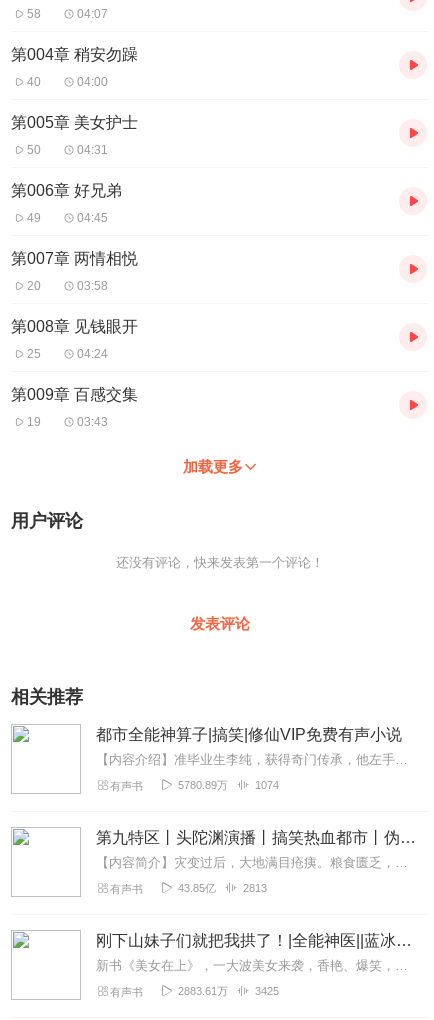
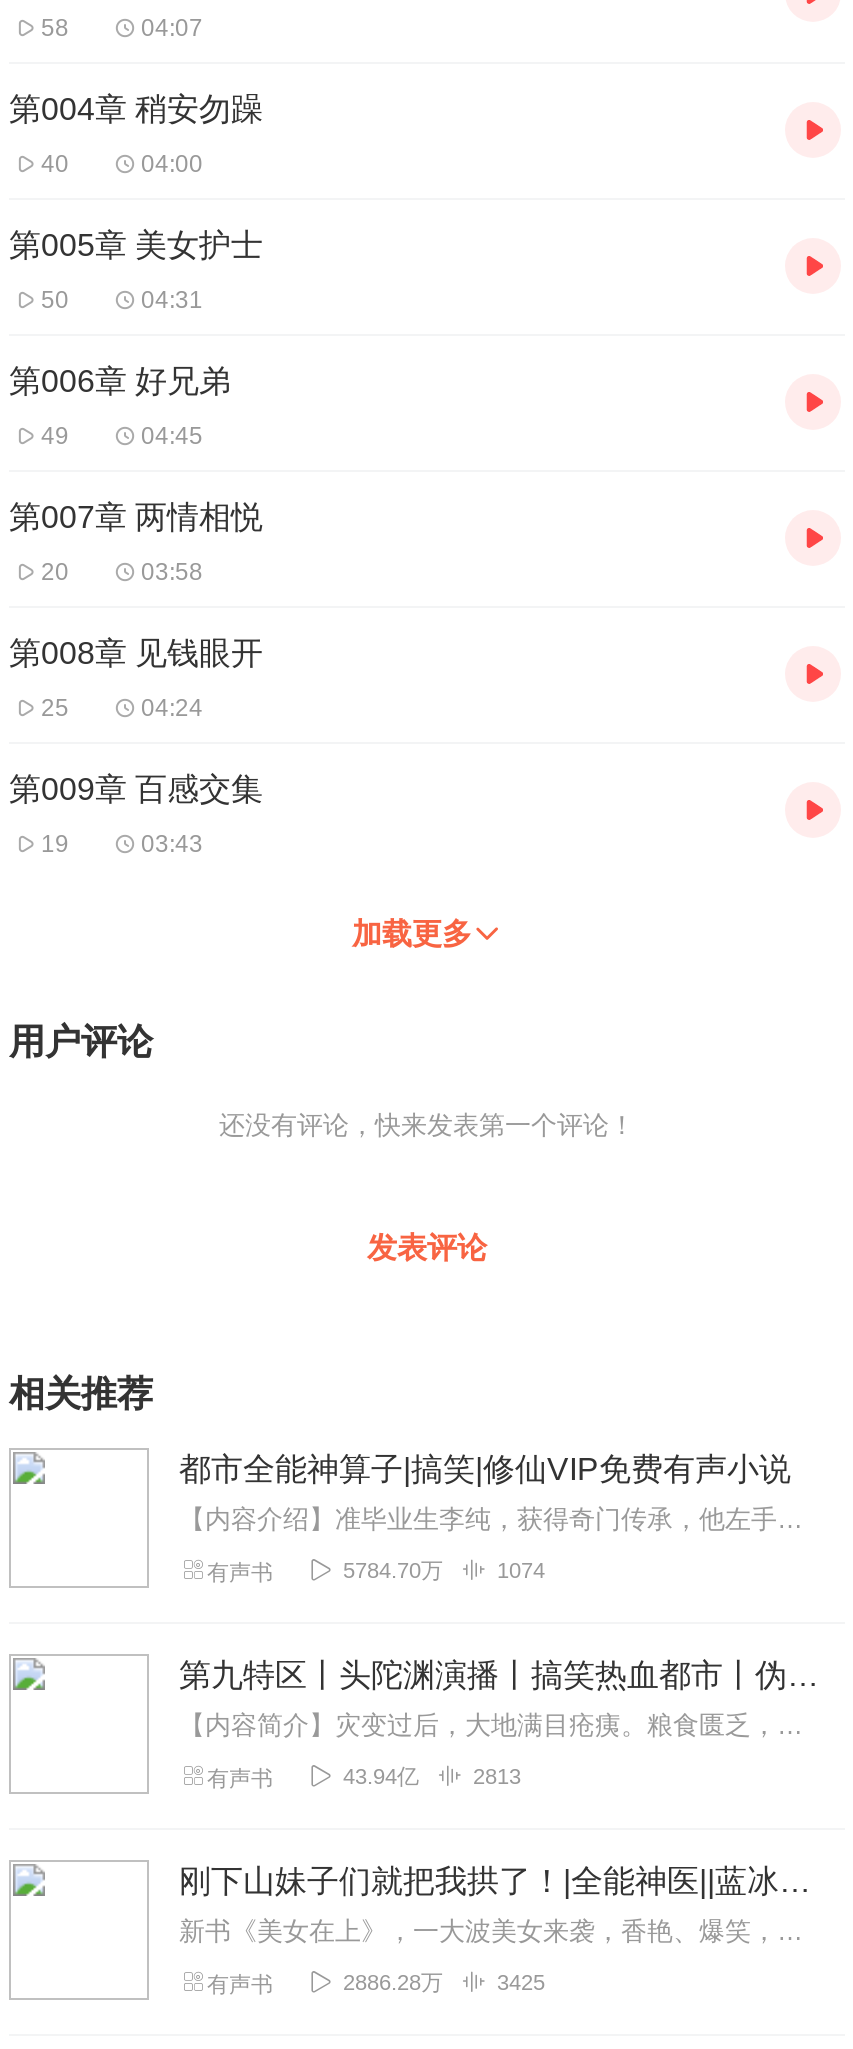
[178,779,228,791] 5780.89万 -> [343,1558,443,1582] 5784.70万
[178,882,216,894] 43.85亿 -> [343,1764,419,1788] 43.94亿
[178,985,228,997] 2883.61万 -> [343,1970,443,1994] 2886.28万

